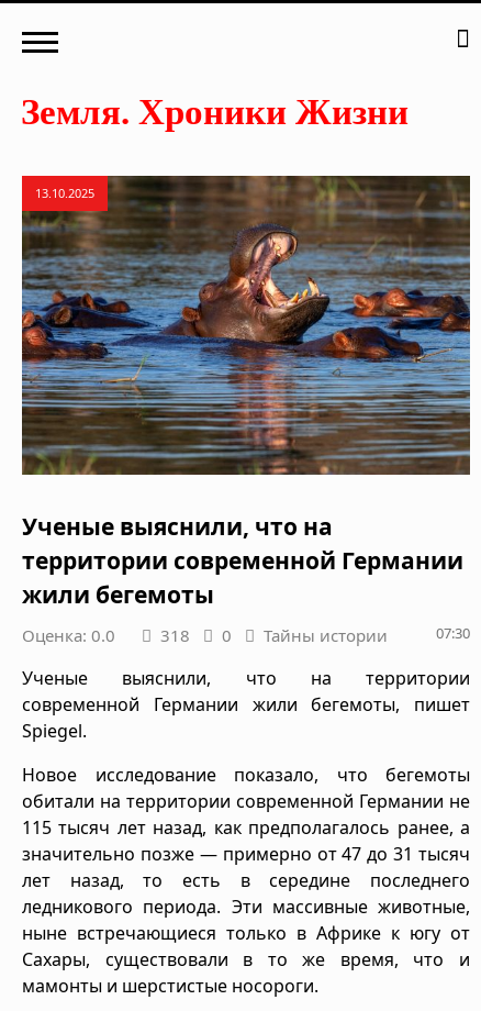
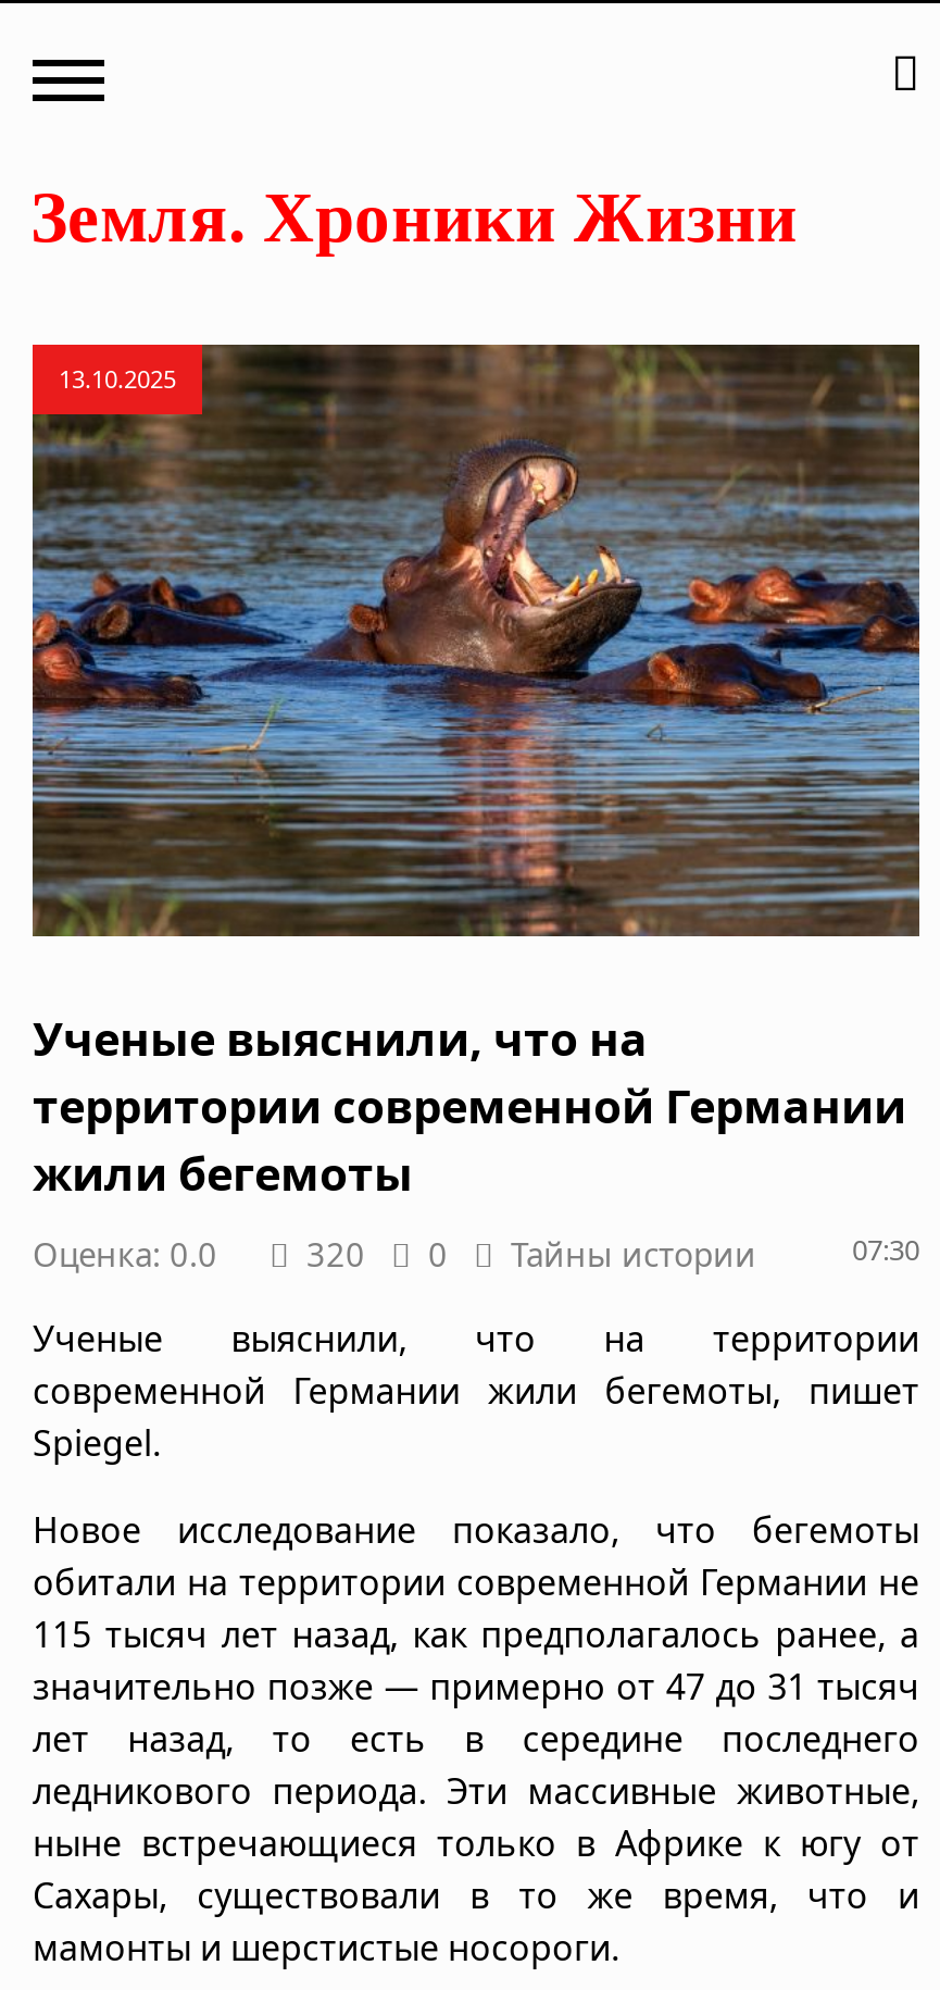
[22,624,388,646] Оценка: 0.0 318 0 Тайны истории -> [33,1232,756,1276] Оценка: 0.0 320 0 Тайны истории

